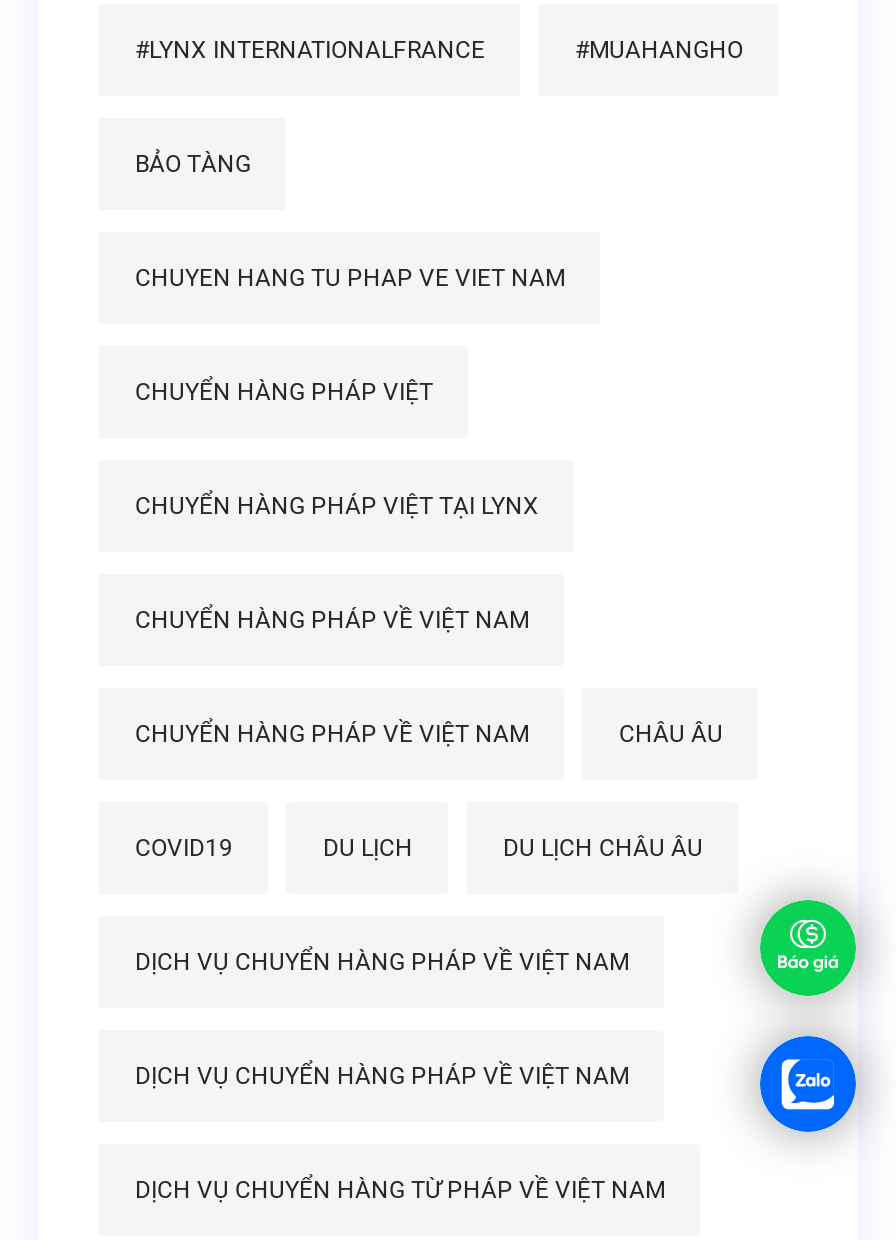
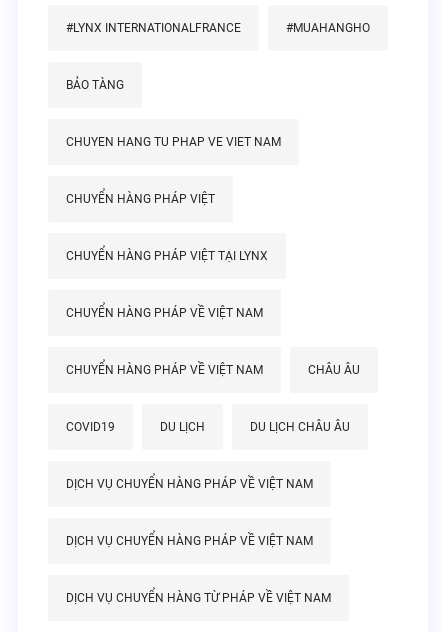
[744,883,872,1149] [image] -> none

